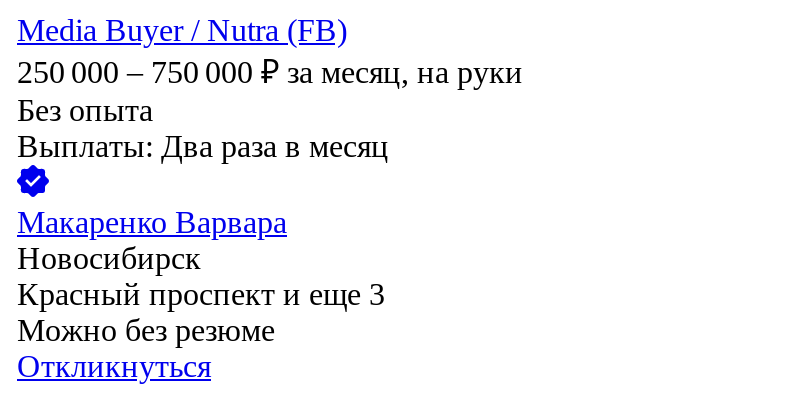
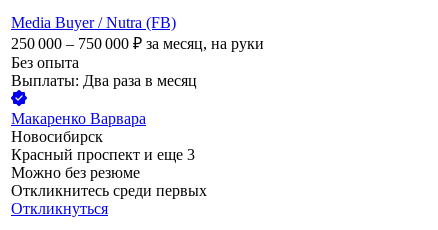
none -> [11,182,207,199] Откликнитесь среди первых

